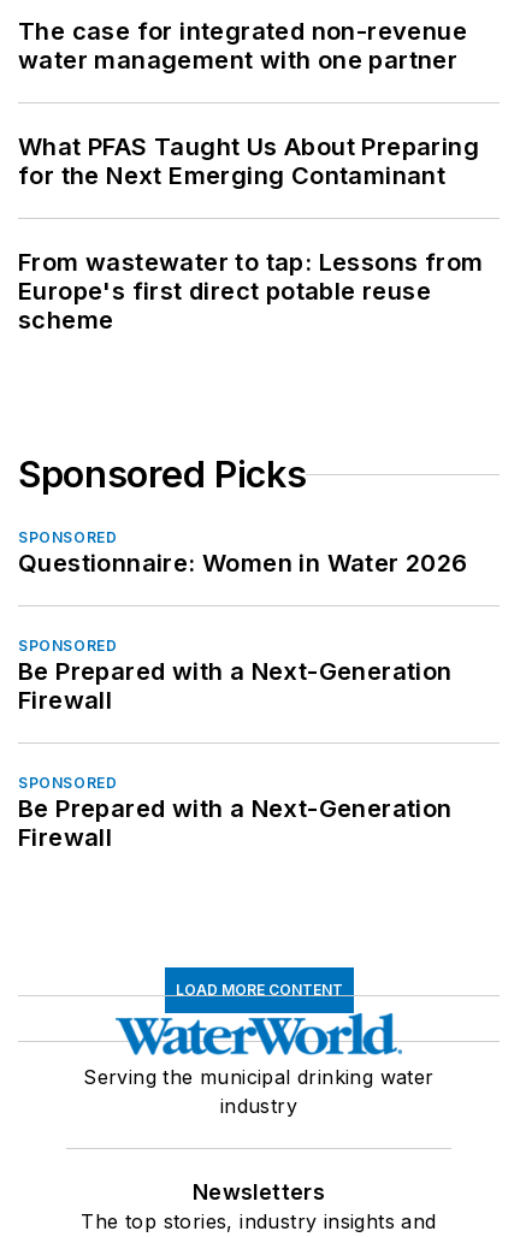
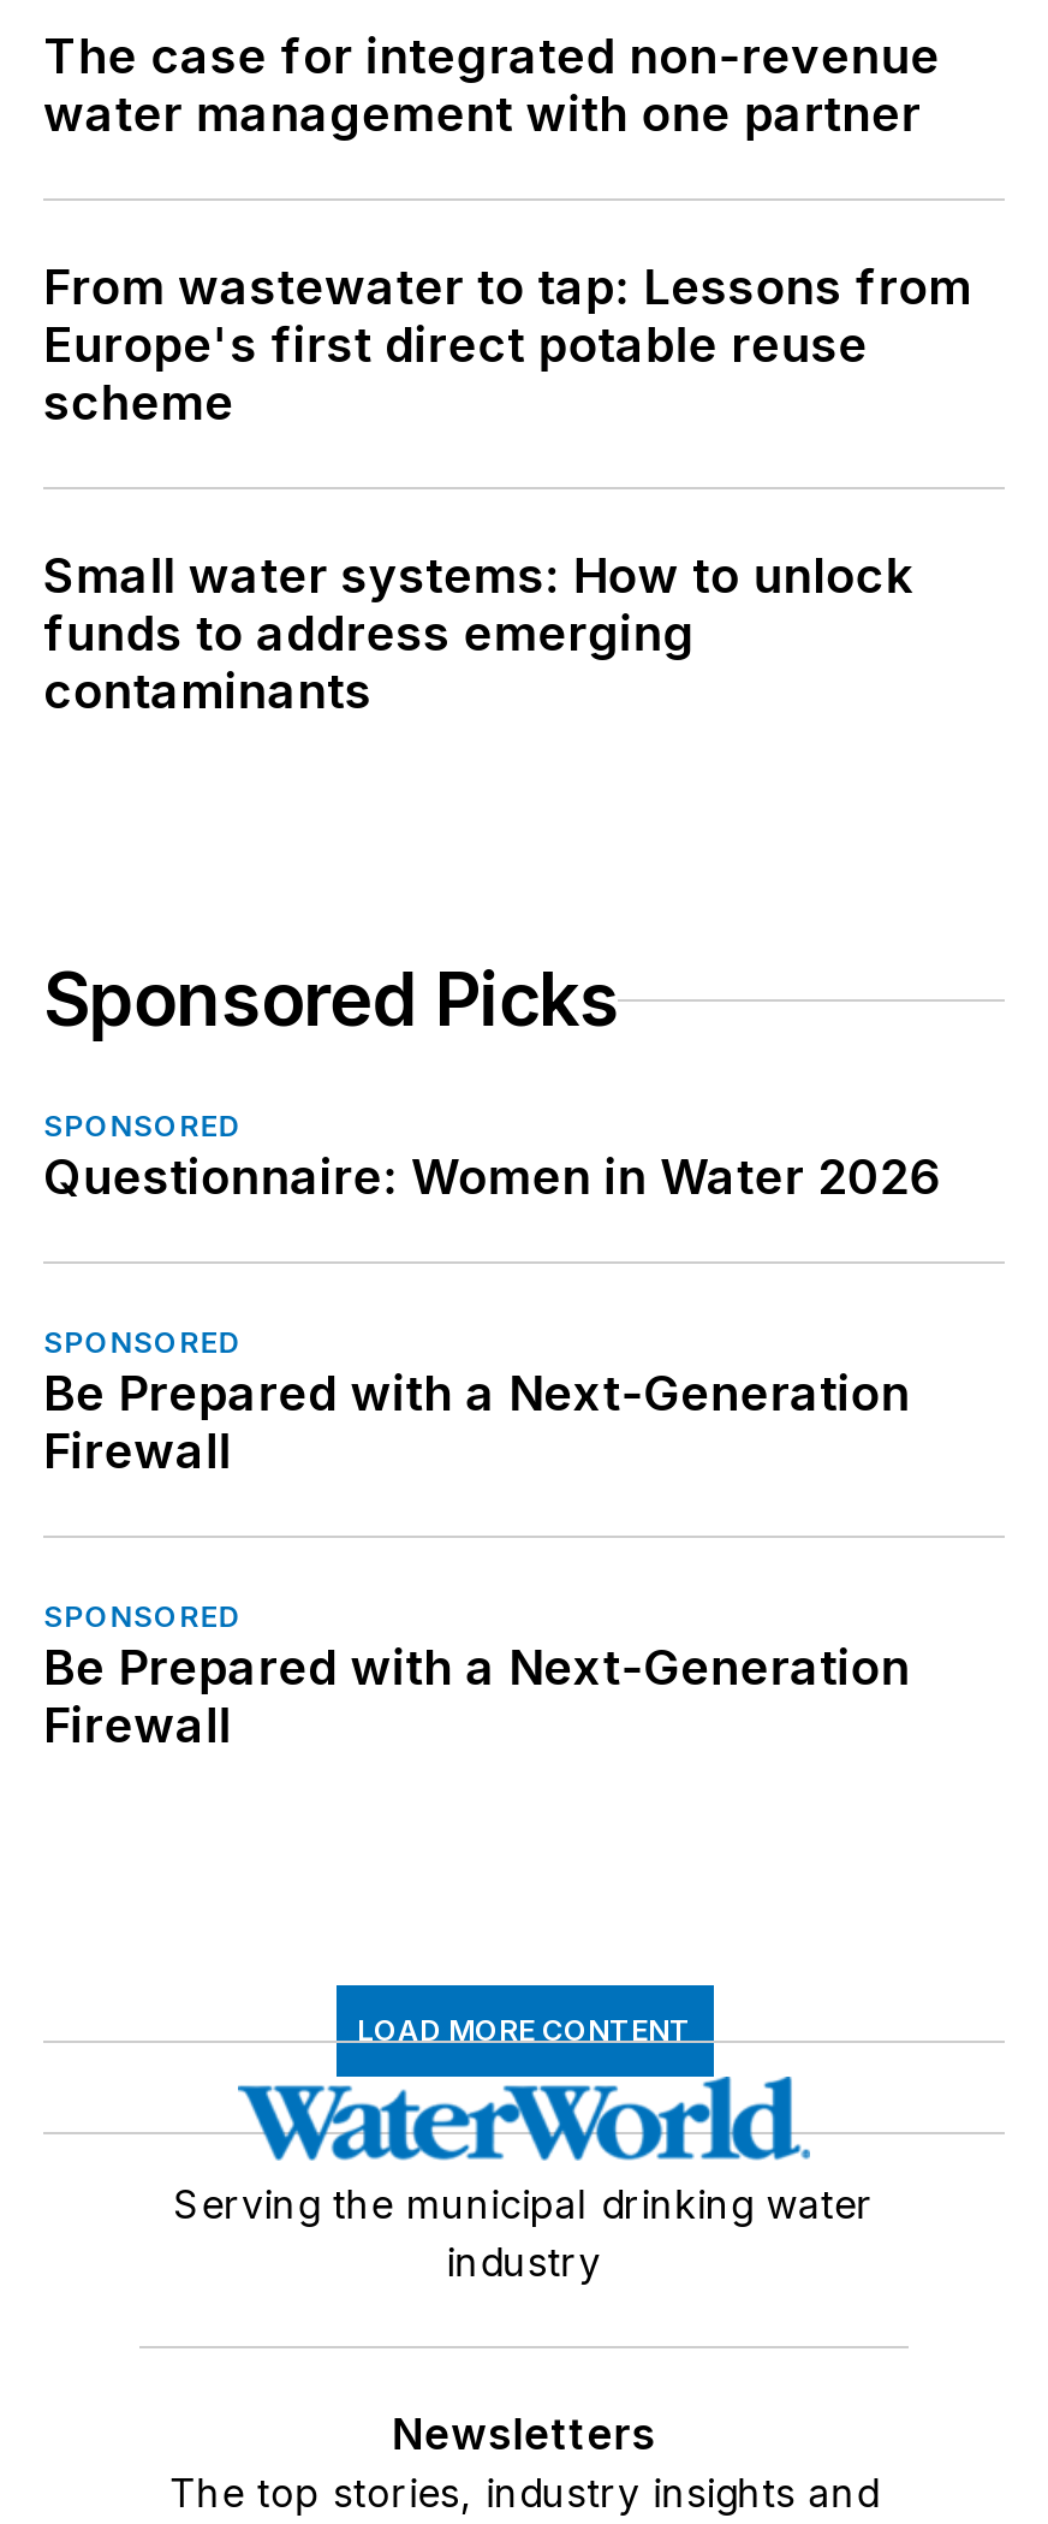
[18,133,479,190] What PFAS Taught Us About Preparing | for the Next Emerging Contaminant -> none
moved [18,248,483,335] -> [43,259,972,432]: From wastewater to tap: Lessons from | Europe's first direct potable reuse | scheme
none -> [43,548,912,721] Small water systems: How to unlock | funds to address emerging | contaminants

